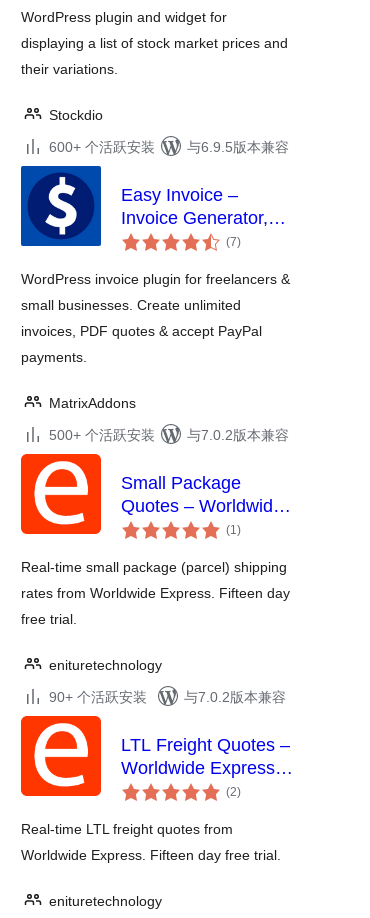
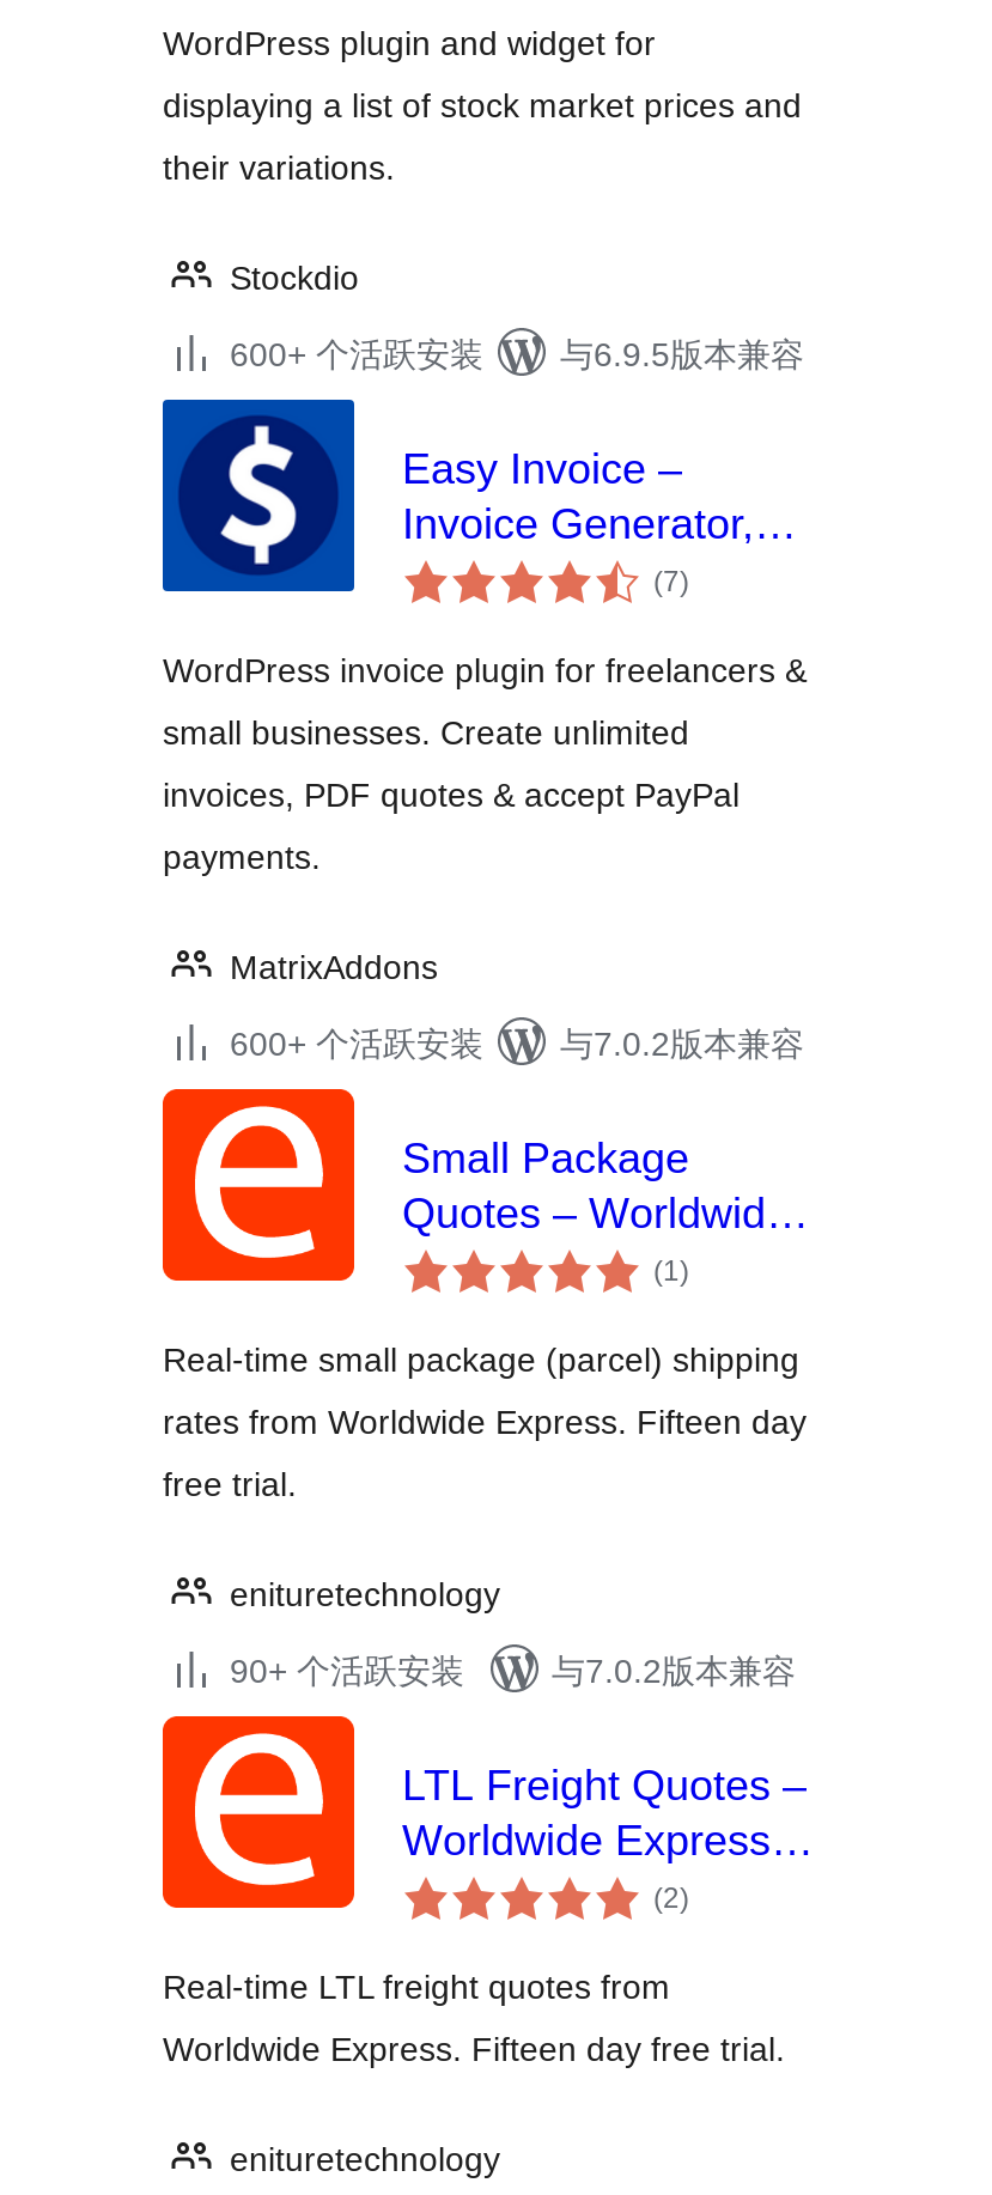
[49,427,289,443] 500+ 个活跃安装 与7.0.2版本兼容 -> [230,1024,804,1063] 600+ 个活跃安装 与7.0.2版本兼容

